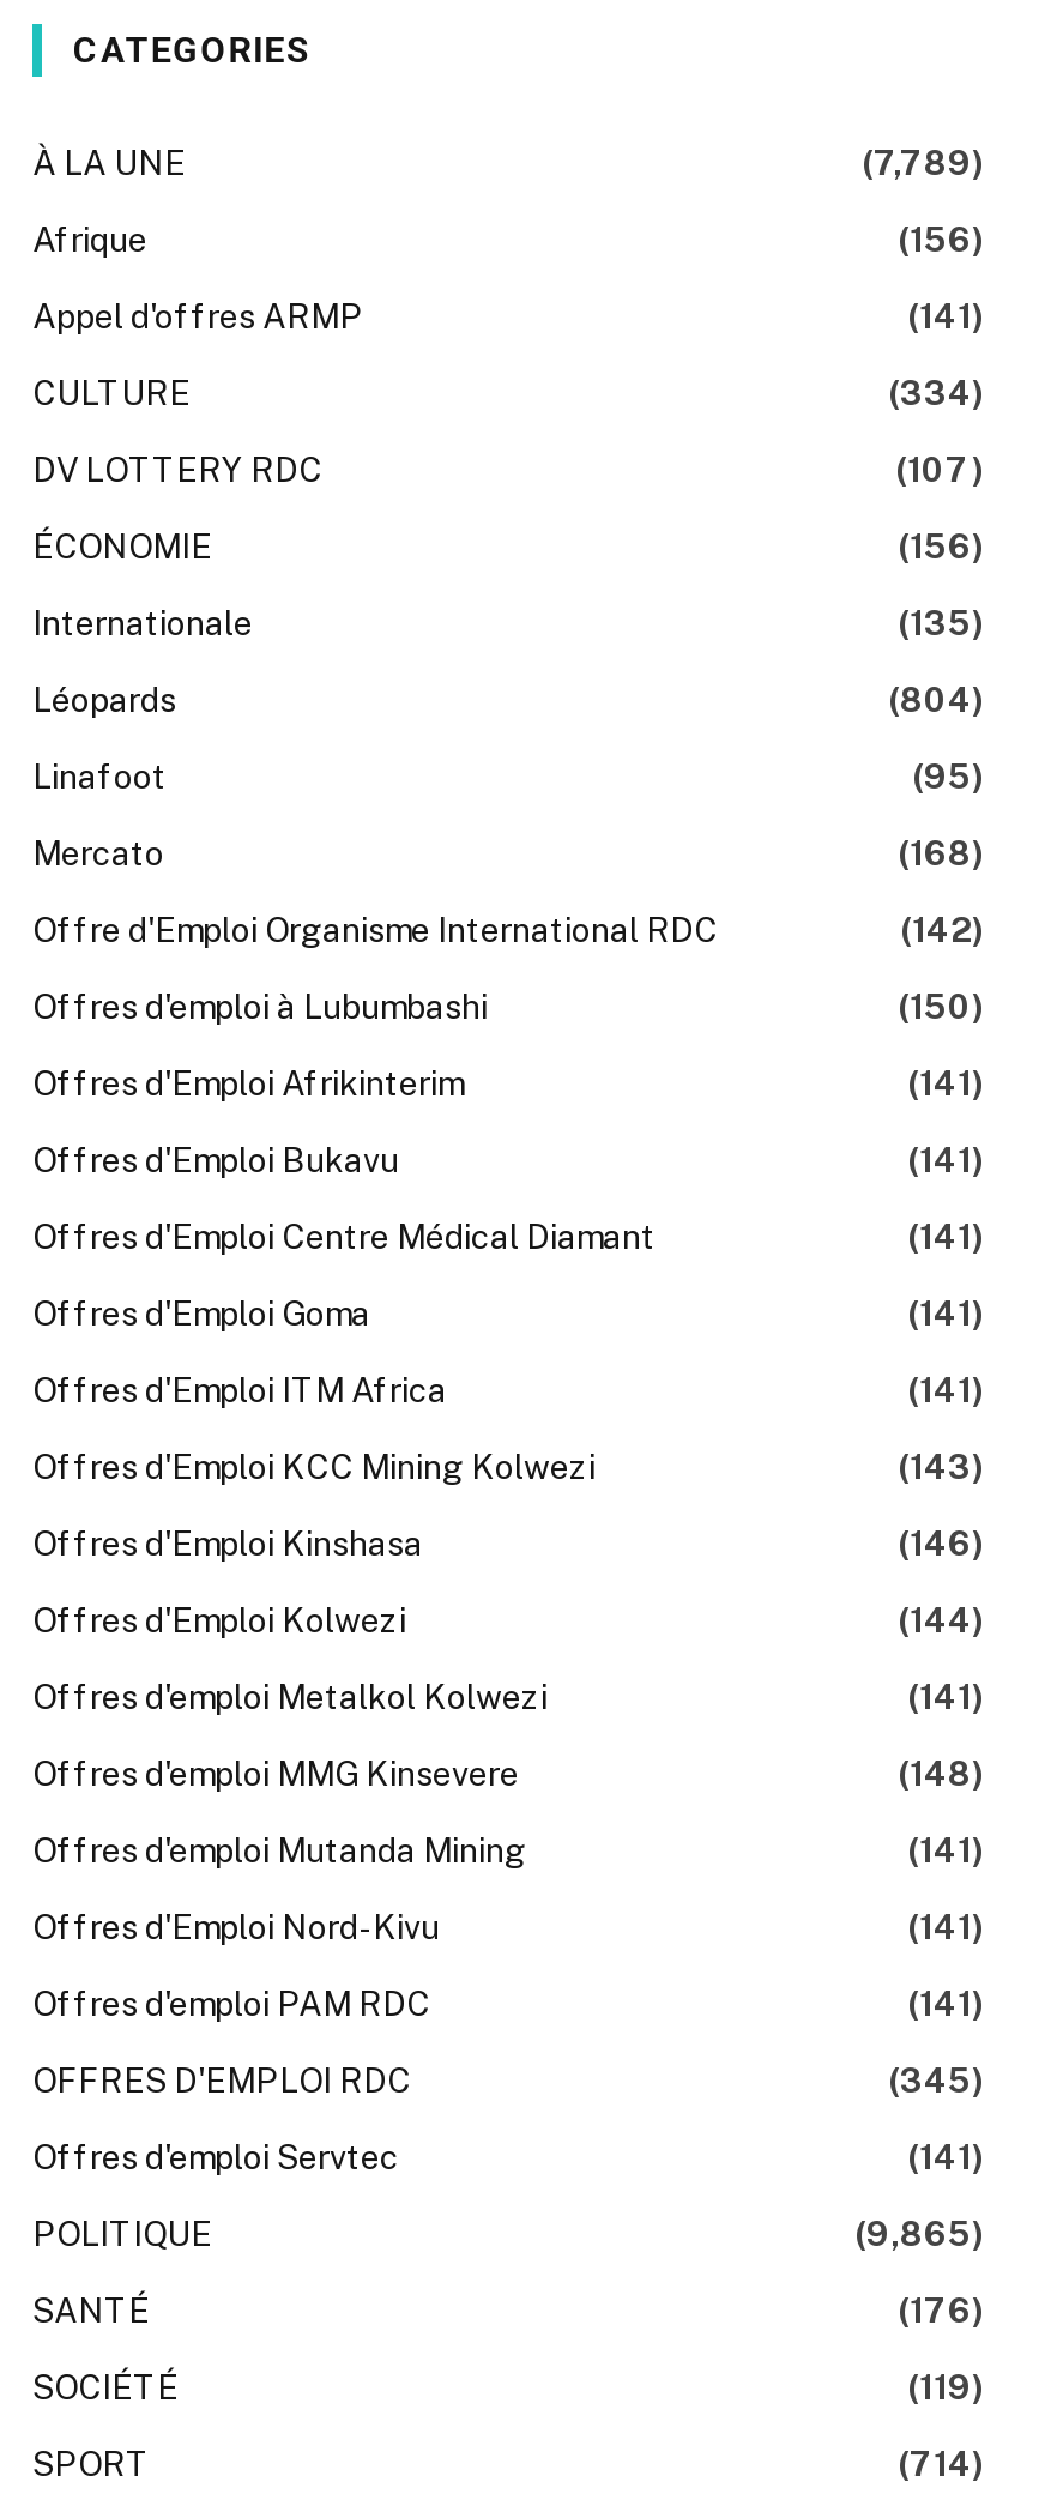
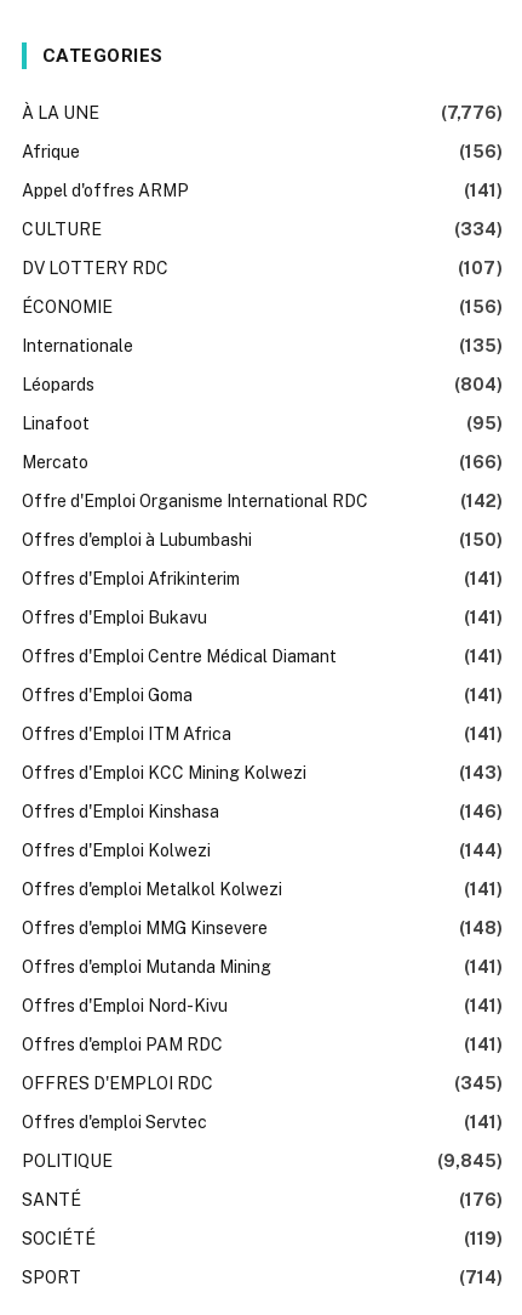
[862,145,984,183] (7,789) -> [441,103,503,123] (7,776)
[898,835,984,873] (168) -> [459,453,503,472] (166)
[854,2215,984,2254] (9,865) -> [437,1152,503,1171] (9,845)

